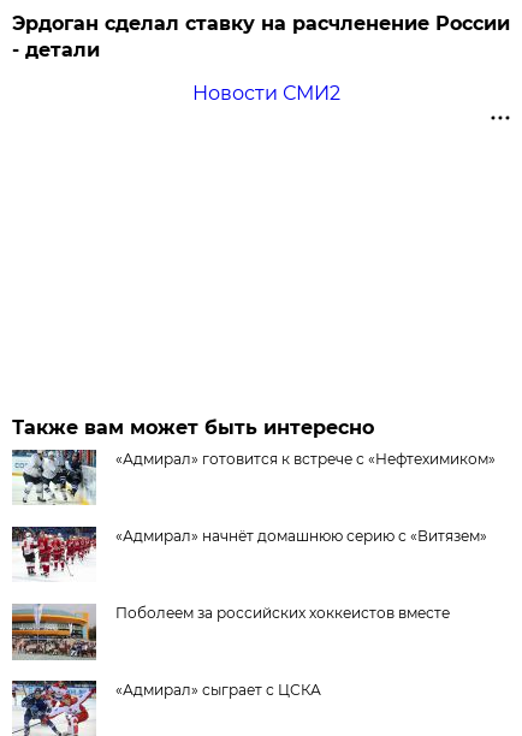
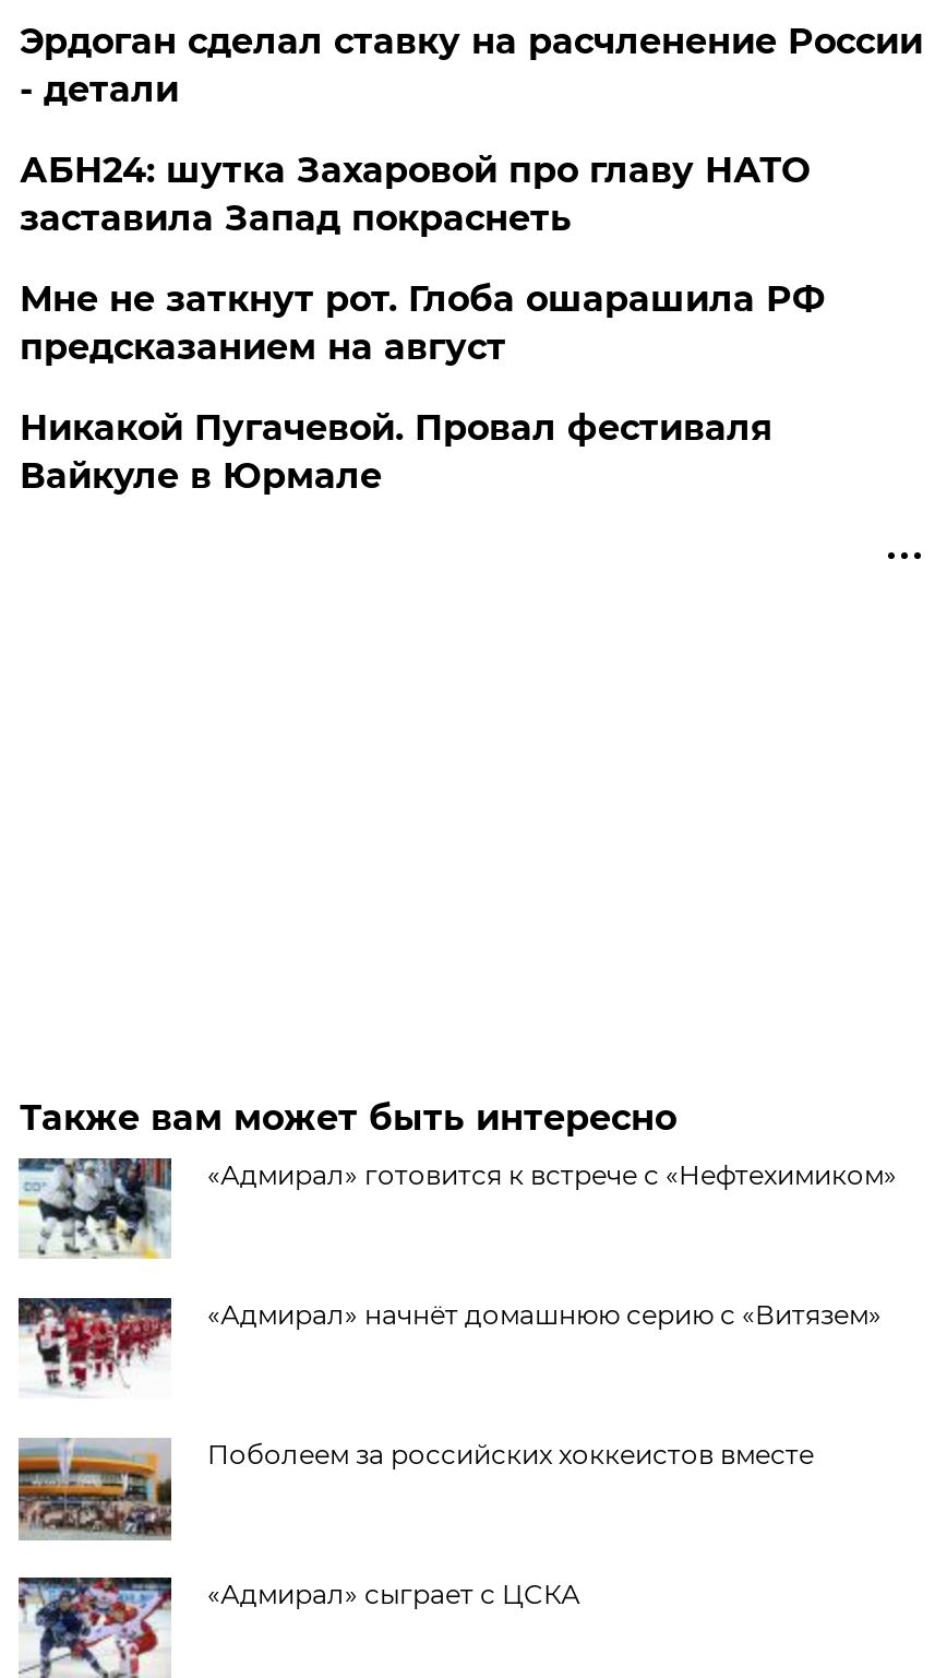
[192,82,340,104] Новости СМИ2 -> [19,149,825,496] АБН24: шутка Захаровой про главу НАТО | заставила Запад покраснеть | Мне не заткнут рот. Глоба ошарашила РФ | предсказанием на август | Никакой Пугачевой. Провал фестиваля | Вайкуле в Юрмале

